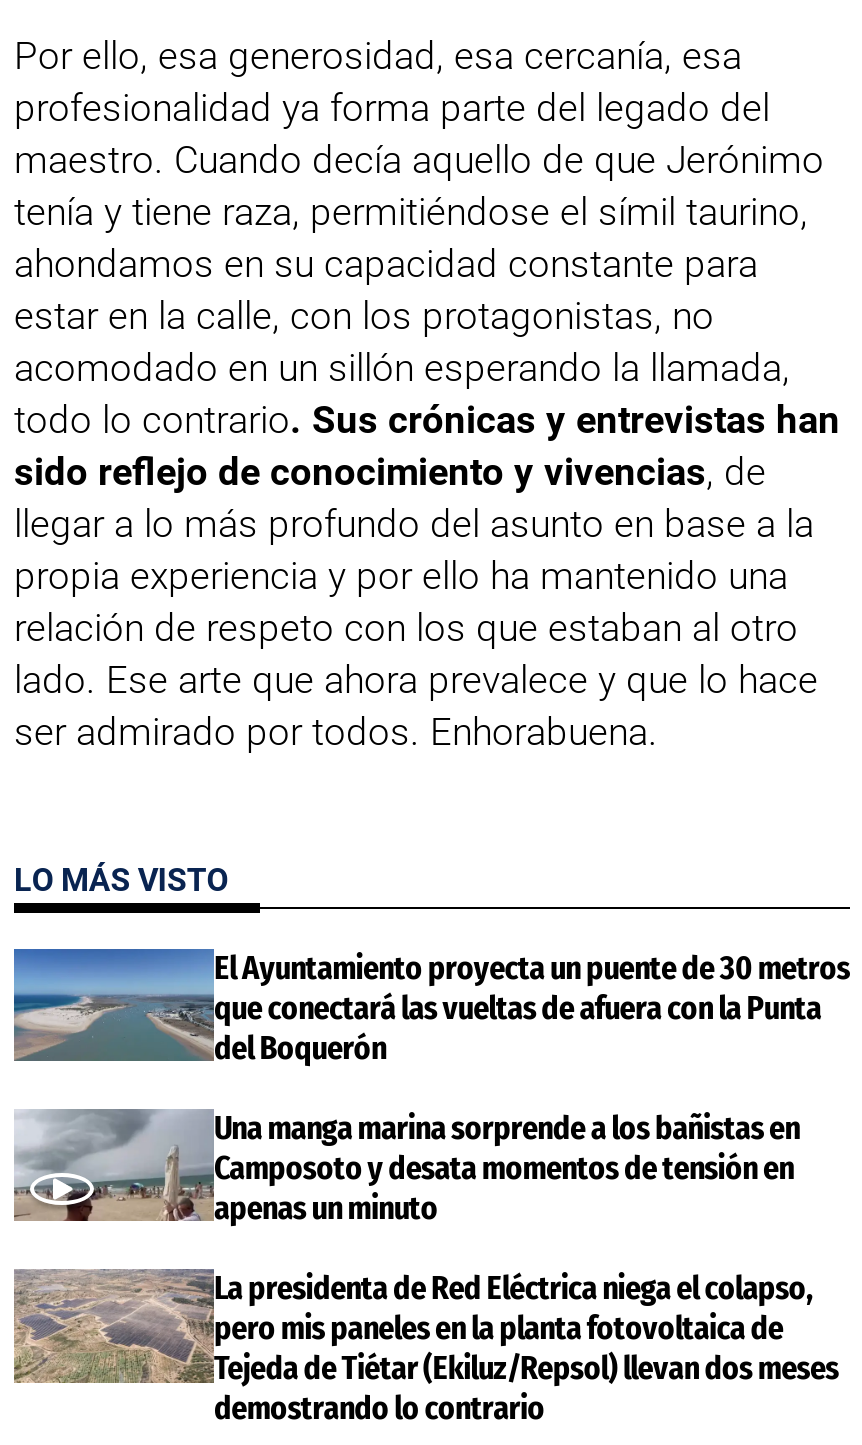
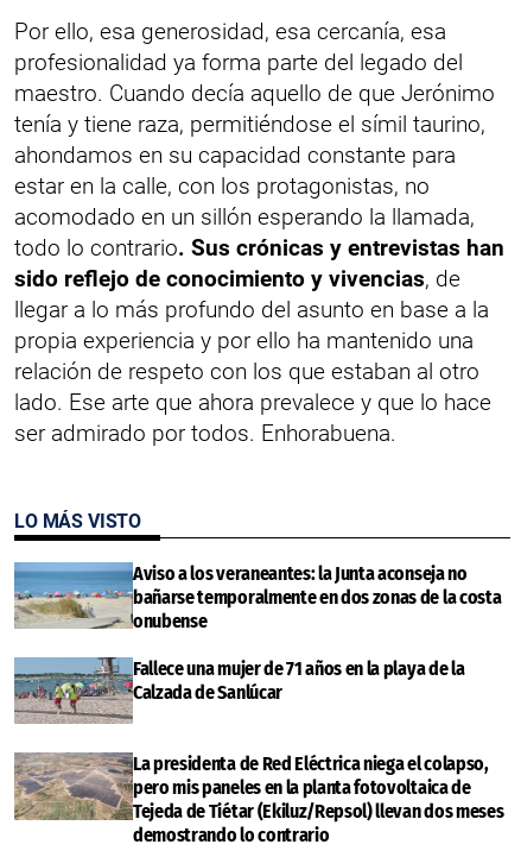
[12,949,850,1067] [image] | El Ayuntamiento proyecta un puente de 30 metros | que conectará las vueltas de afuera con la Punta | del Boquerón -> [14,562,501,632] [image] | Aviso a los veraneantes: la Junta aconseja no | bañarse temporalmente en dos zonas de la costa | onubense
[16,1109,800,1227] [image] | Una manga marina sorprende a los bañistas en | Camposoto y desata momentos de tensión en | apenas un minuto -> [14,656,464,723] [image] | Fallece una mujer de 71 años en la playa de la | Calzada de Sanlúcar

